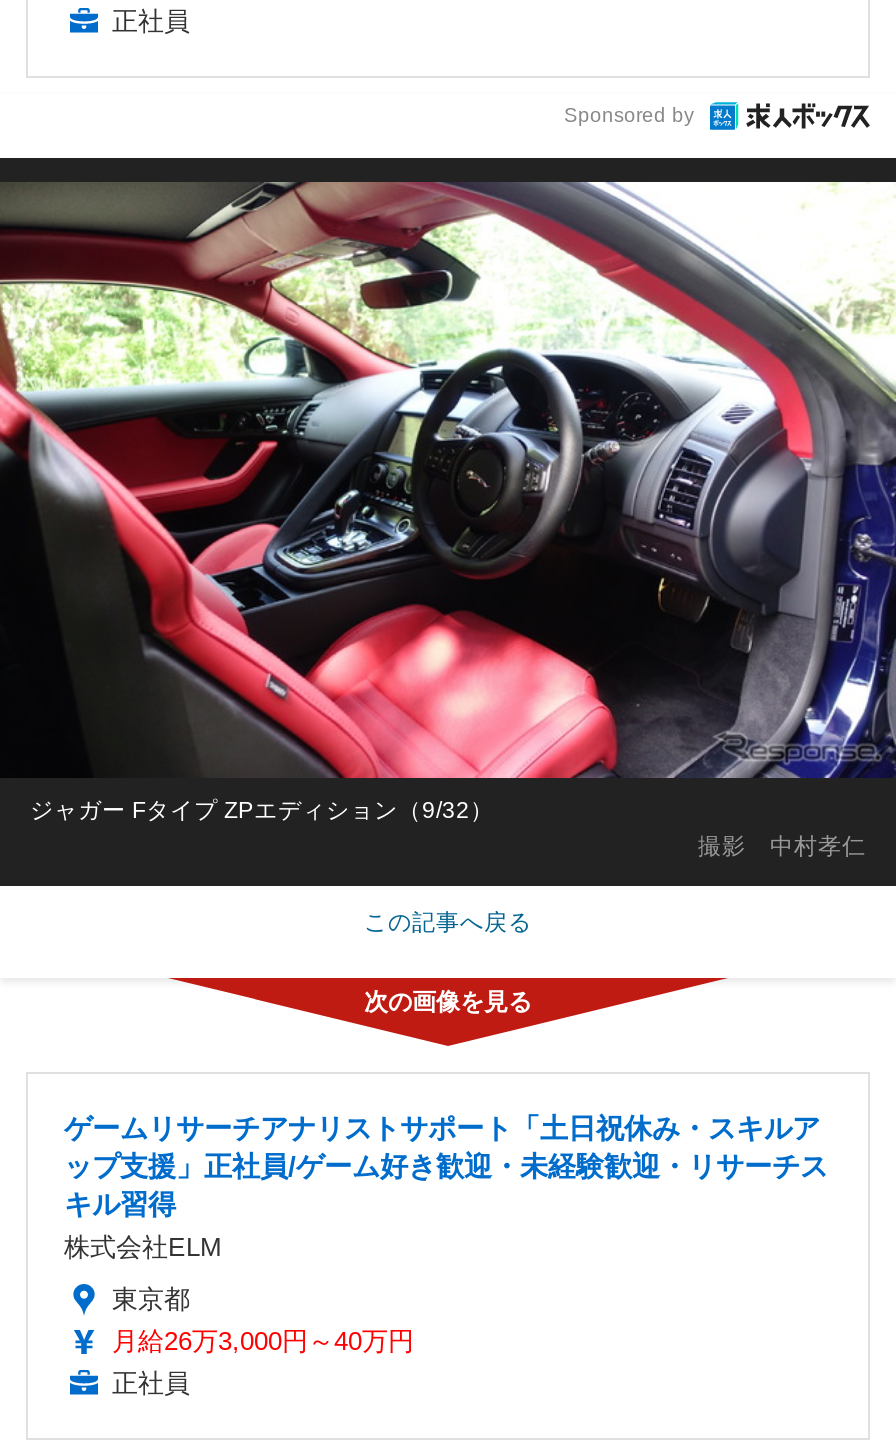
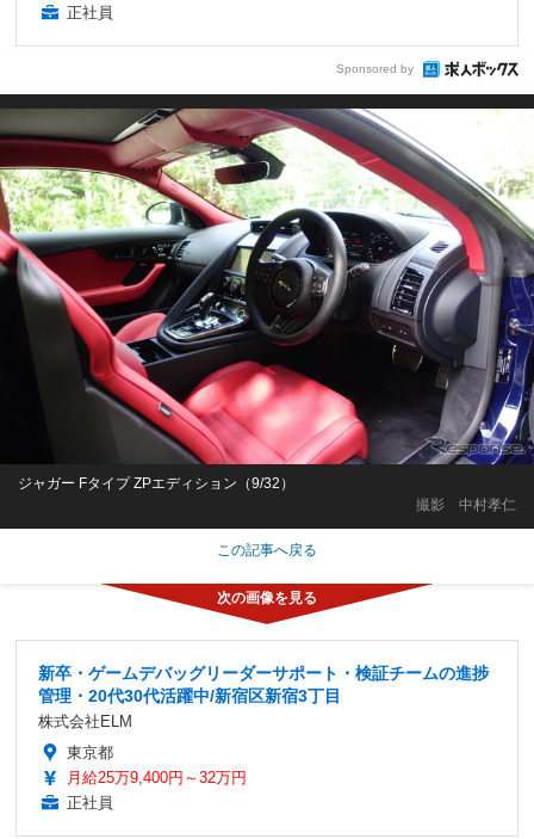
[64,1112,828,1220] ゲームリサーチアナリストサポート「土日祝休み・スキルア | ップ支援」正社員/ゲーム好き歓迎・未経験歓迎・リサーチス | キル習得 -> [38,663,489,705] 新卒・ゲームデバッグリーダーサポート・検証チームの進捗 | 管理・20代30代活躍中/新宿区新宿3丁目
[112,1326,414,1356] 月給26万3,000円～40万円 -> [67,768,247,786] 月給25万9,400円～32万円

